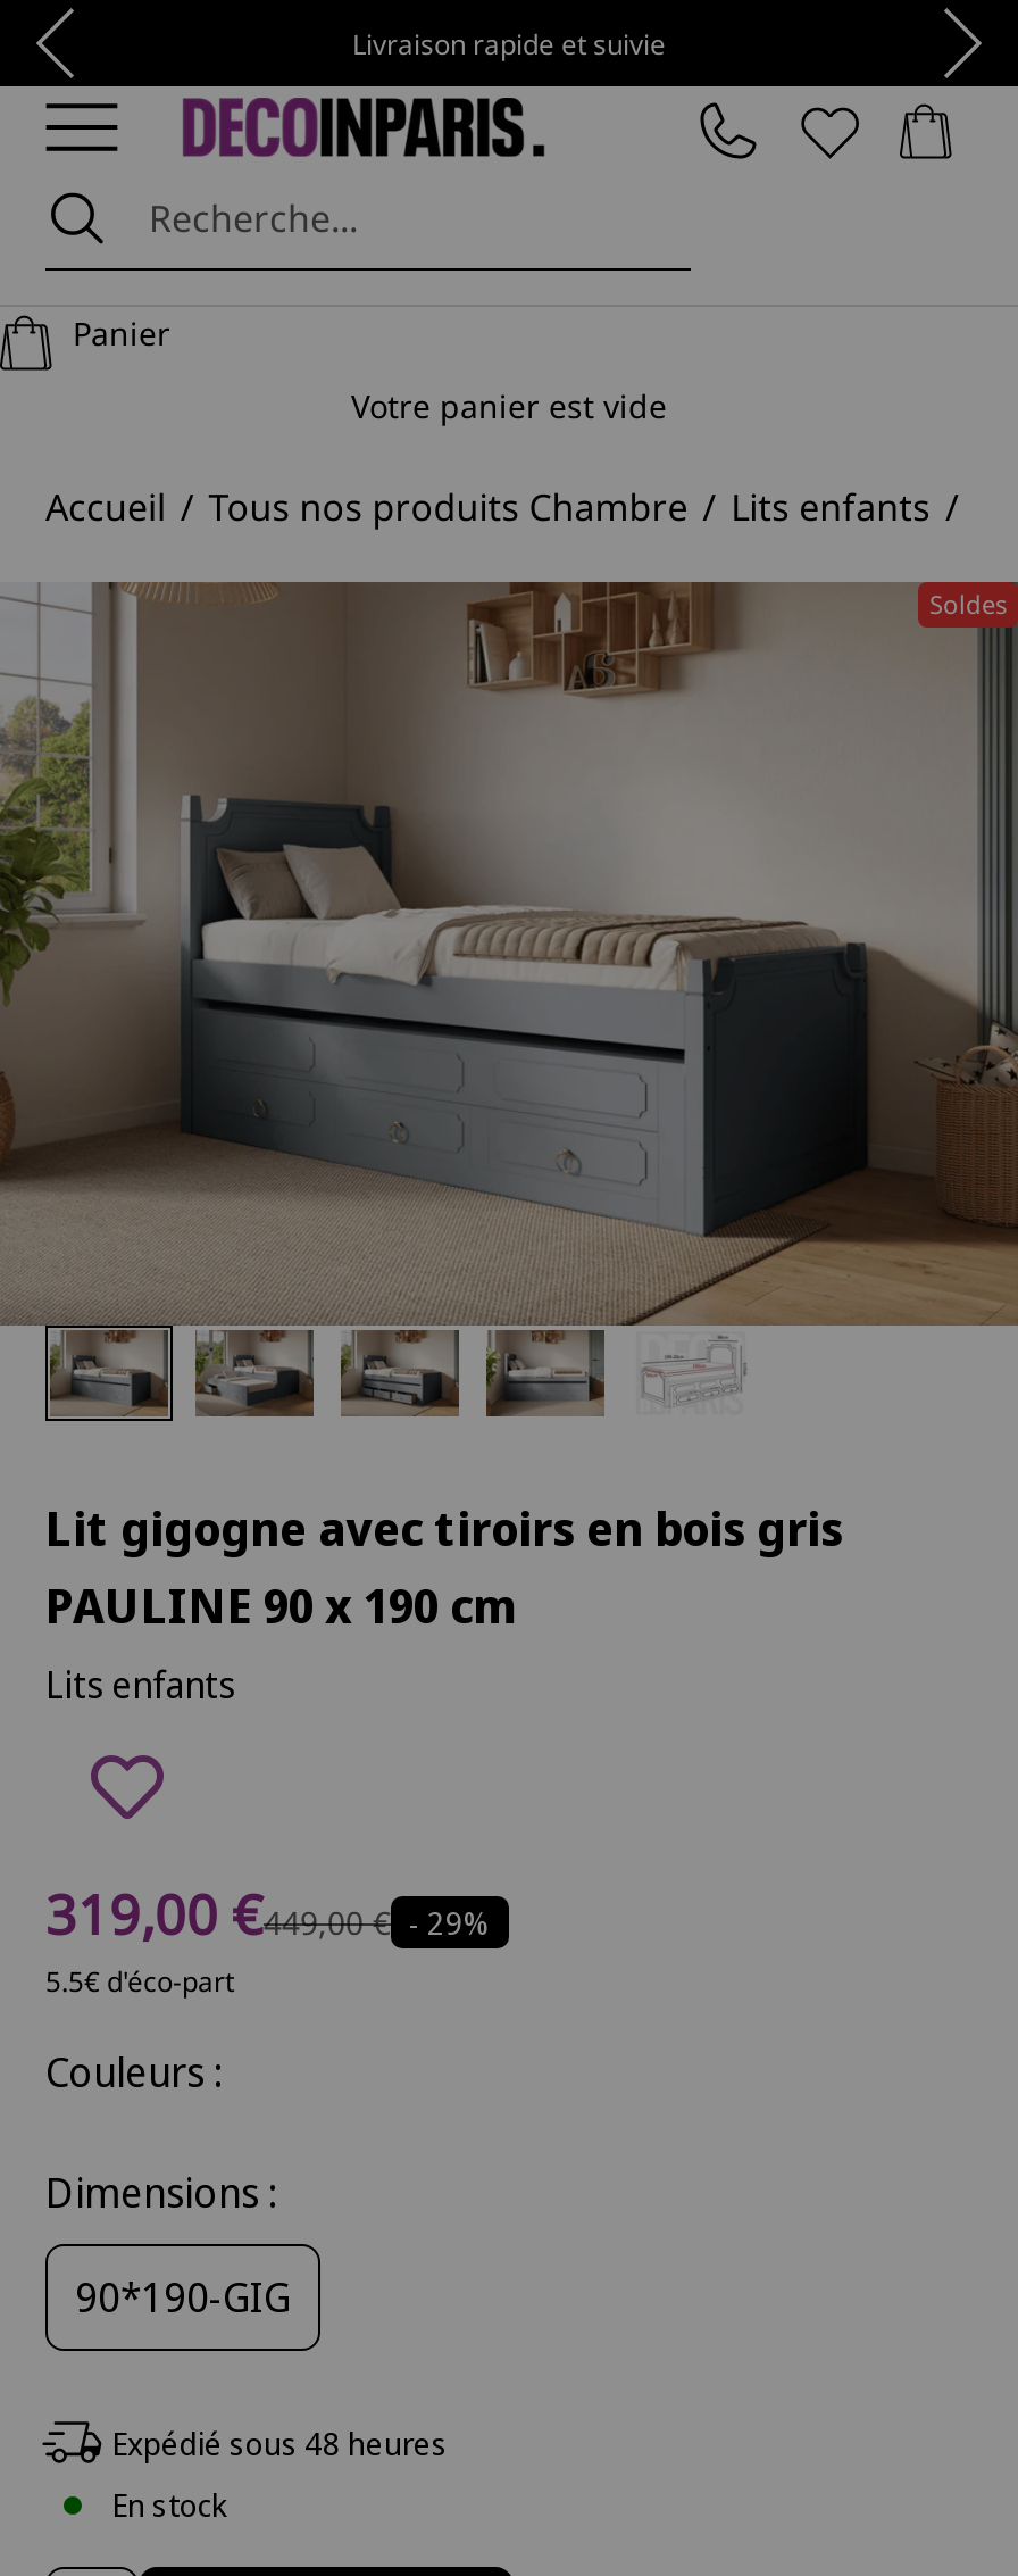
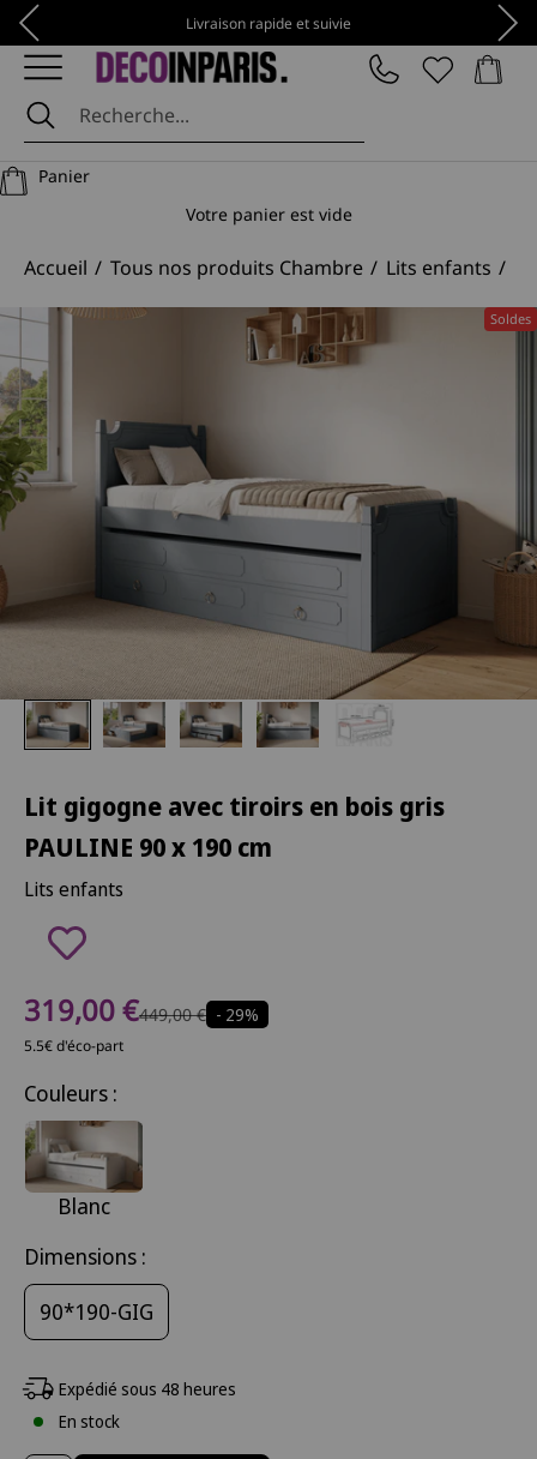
none -> [24,1119,144,1220] [image] | Blanc

